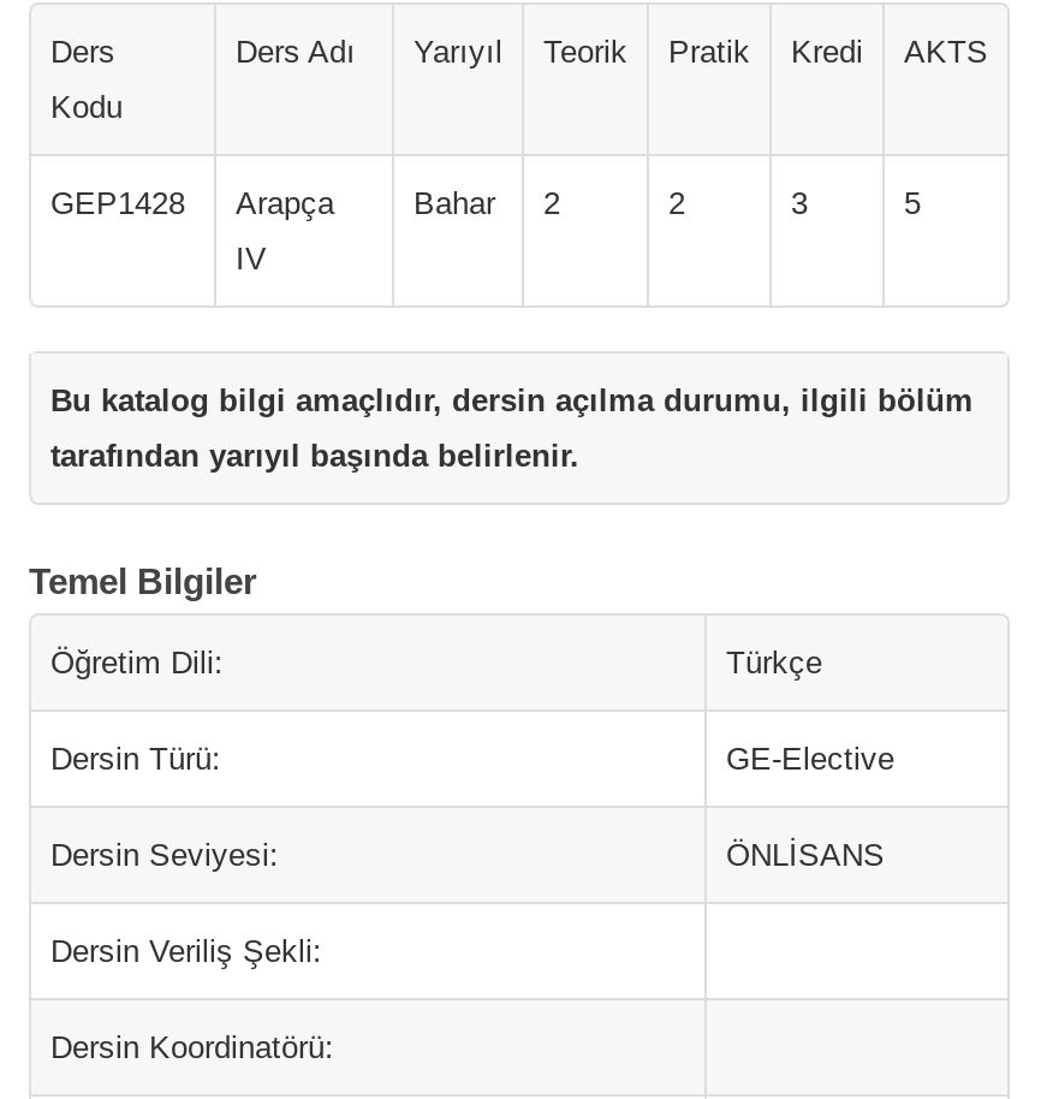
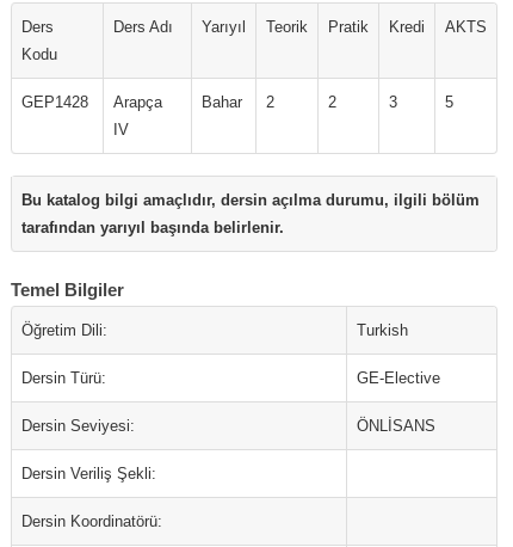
[726,644,822,681] Türkçe -> [357,321,408,339] Turkish

